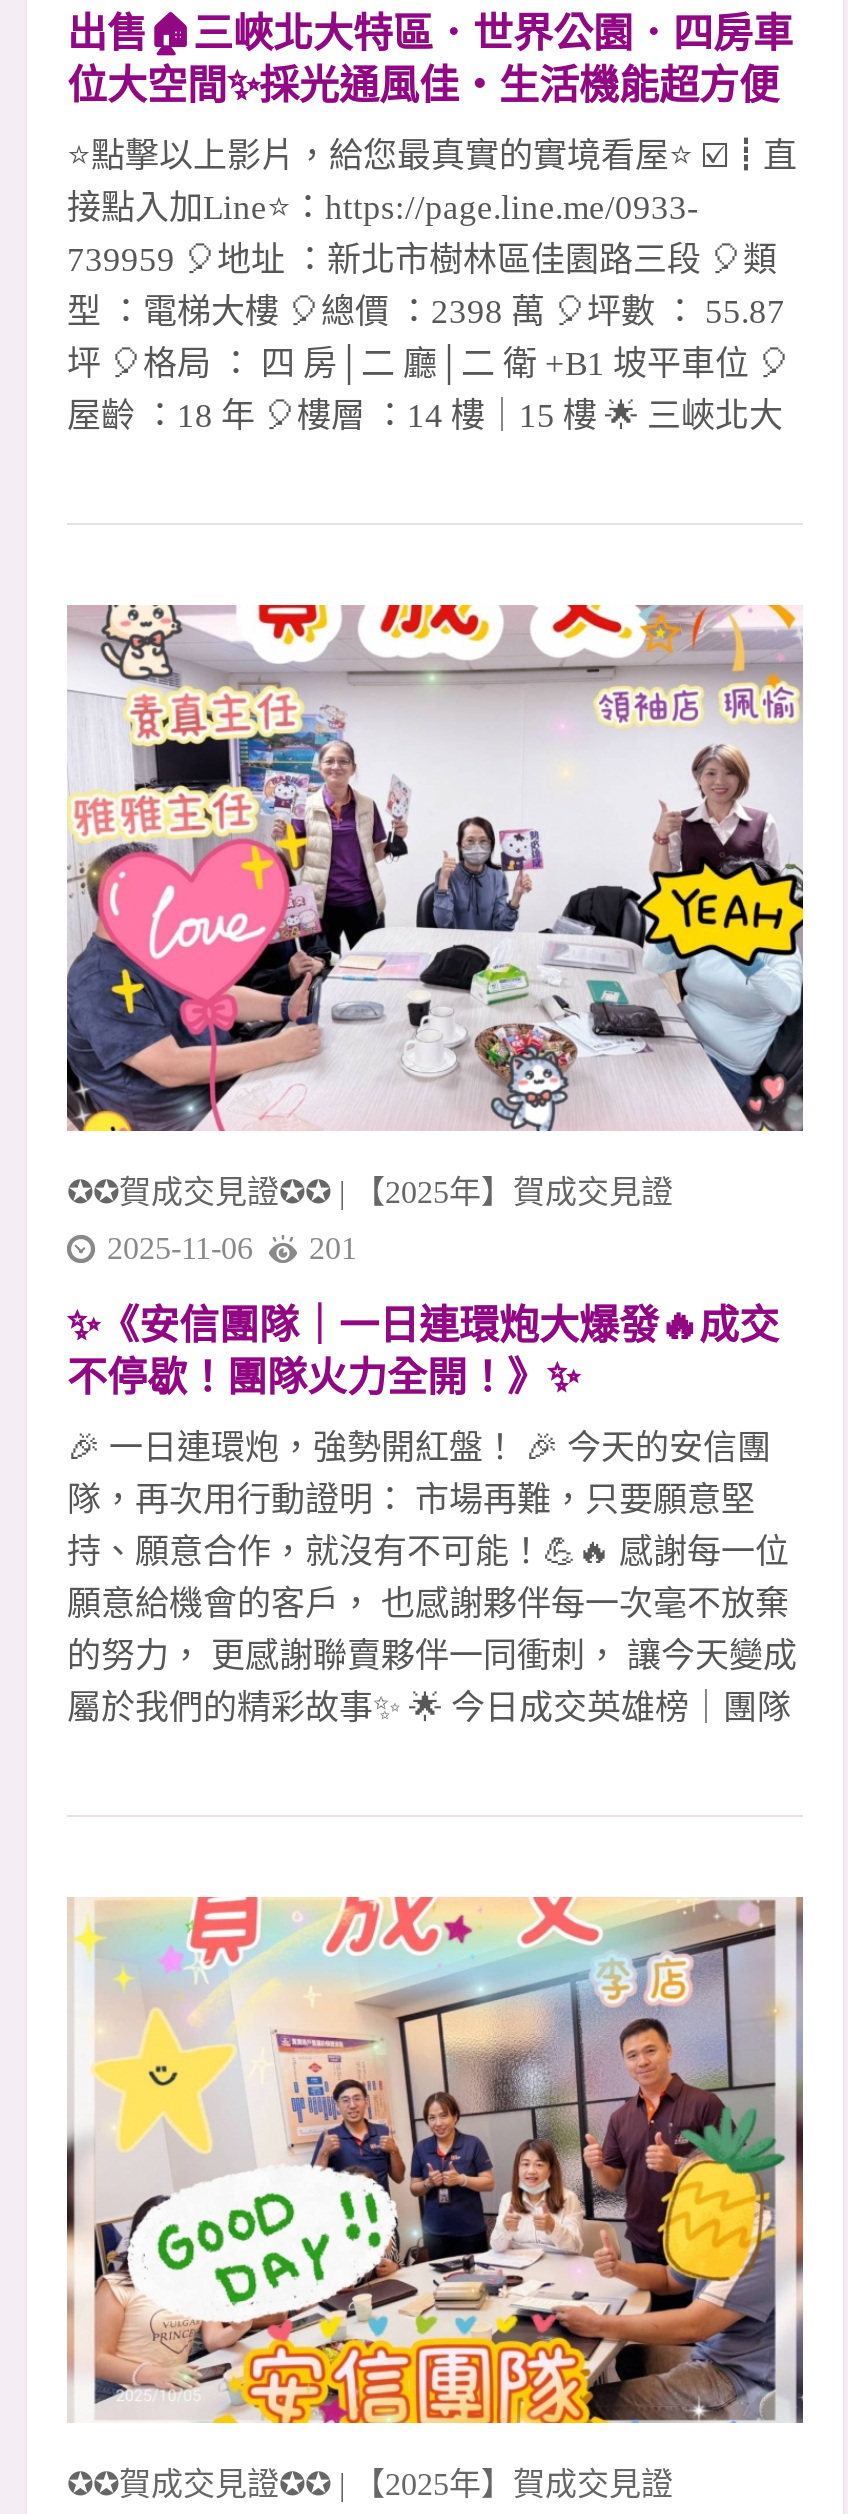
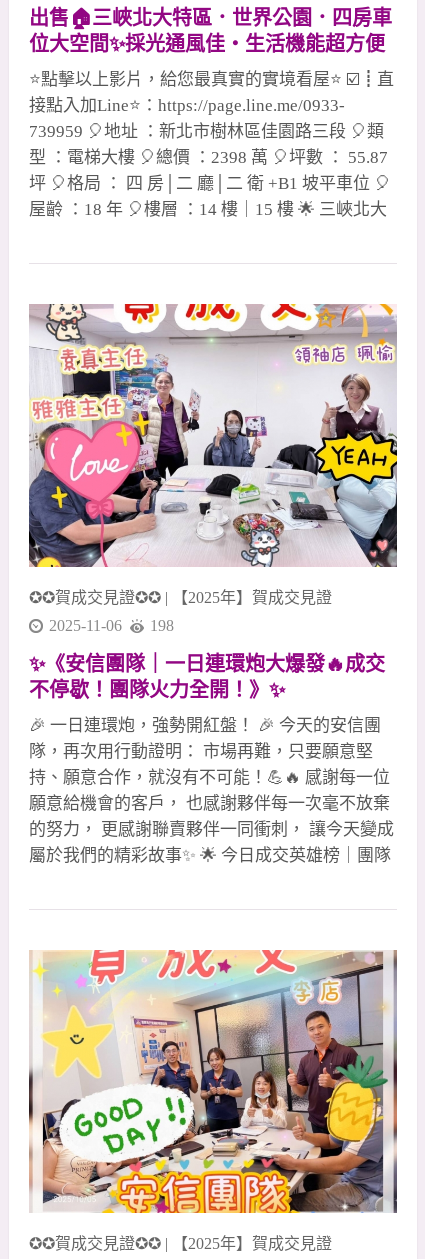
[107,1231,357,1265] 2025-11-06 201 -> [49,617,174,634] 2025-11-06 198

